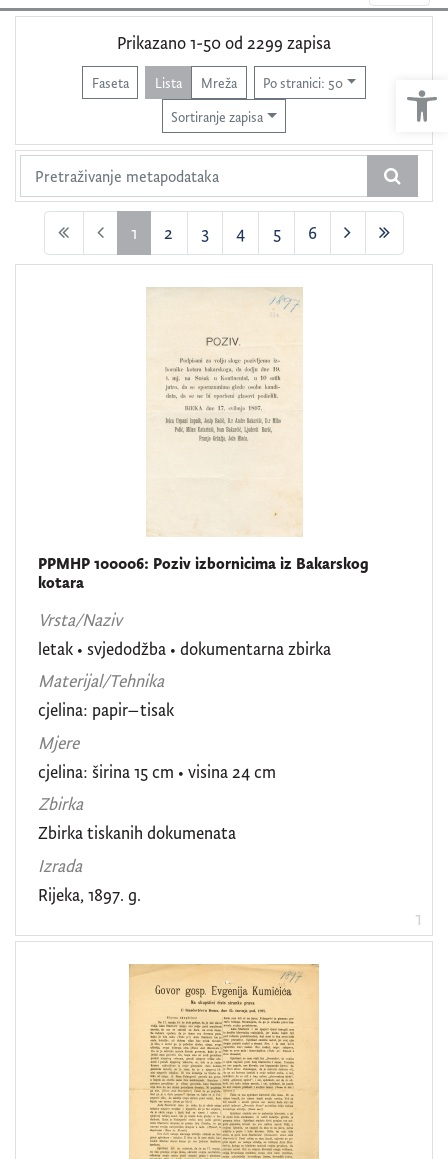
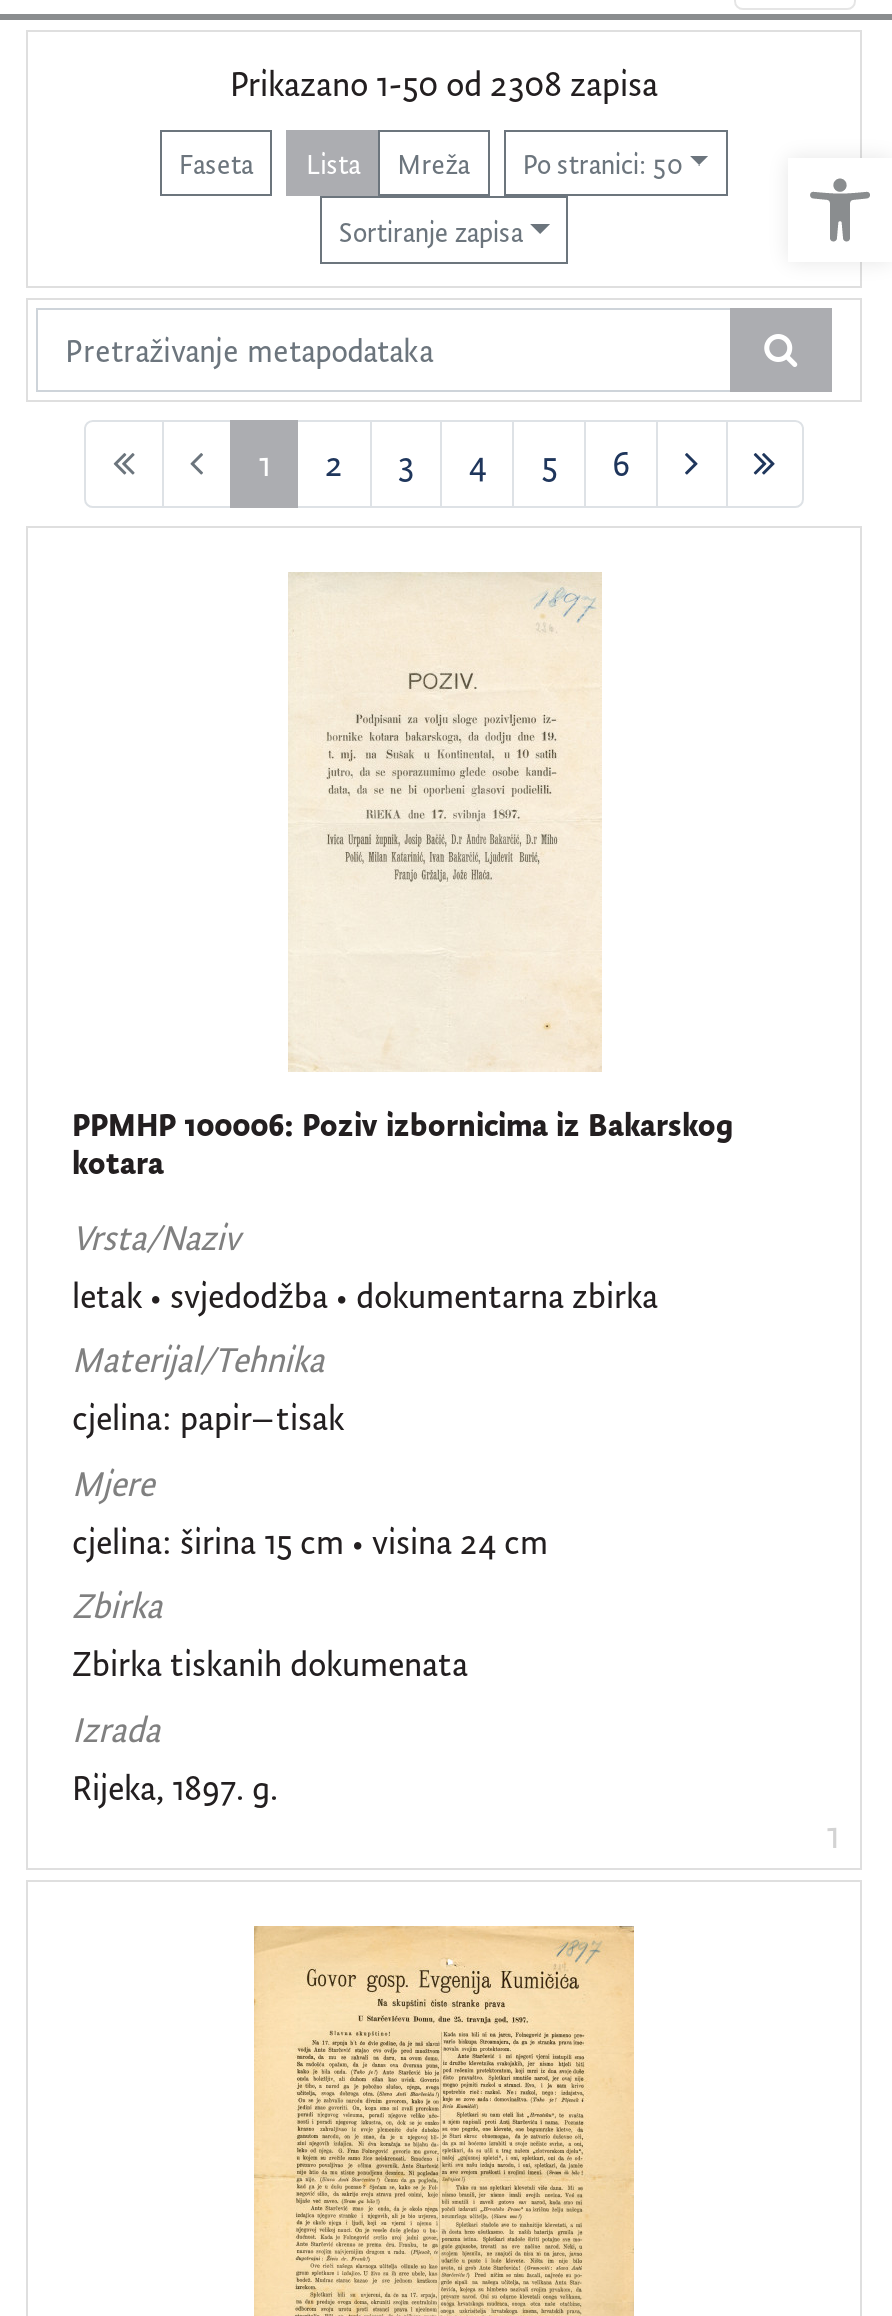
[117,31,331,54] Prikazano 1-50 od 2299 zapisa -> [230,60,658,106] Prikazano 1-50 od 2308 zapisa

